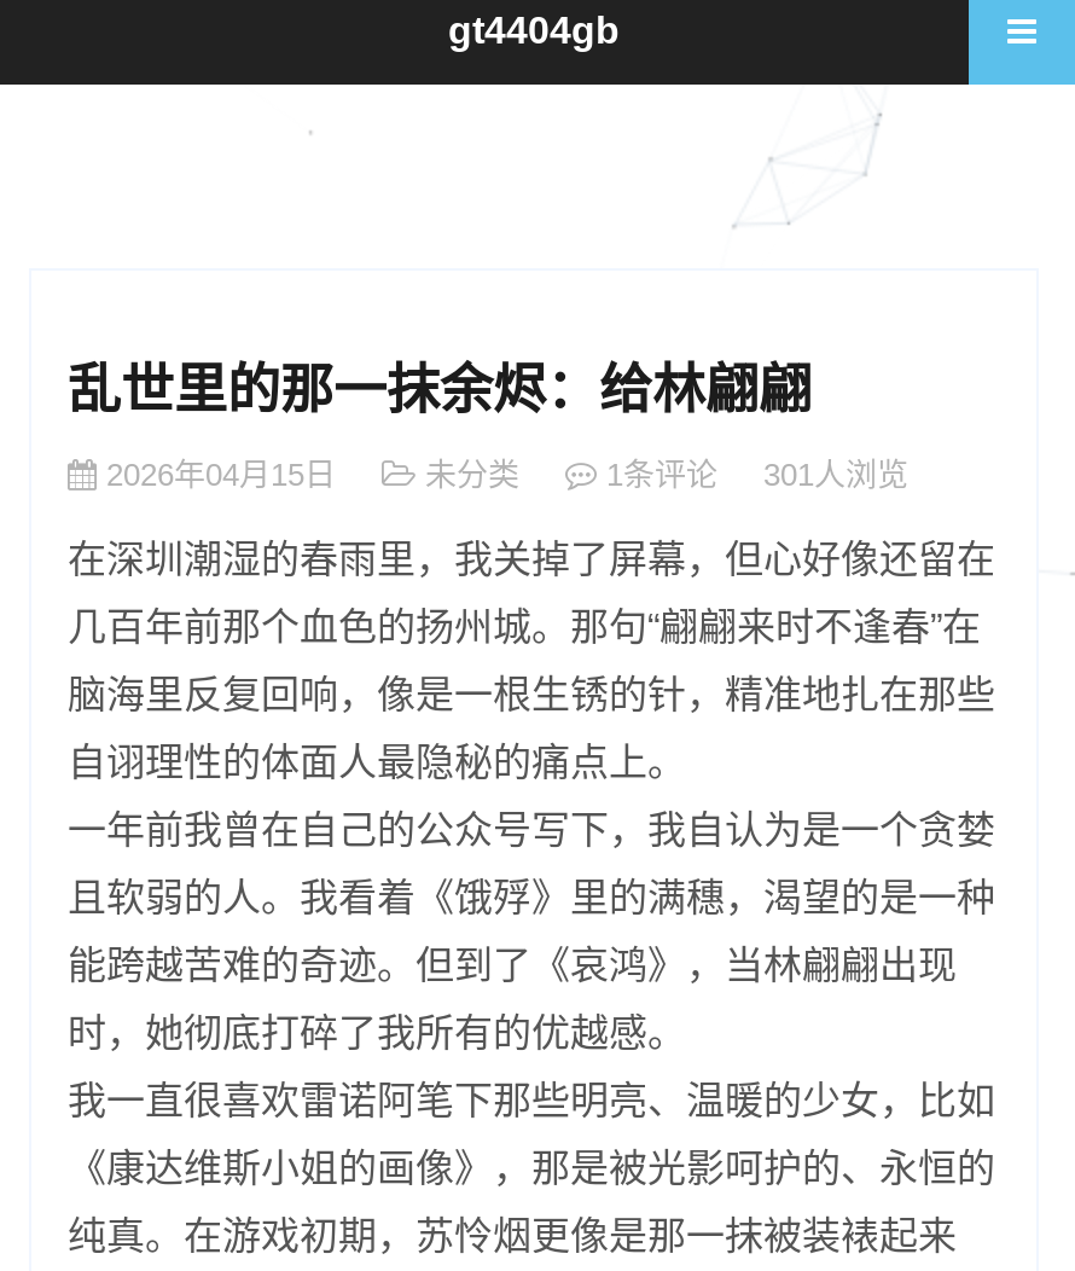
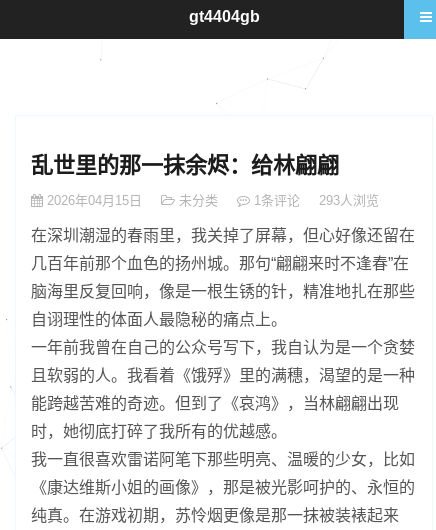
[606,457,908,493] 1条评论 301人浏览 -> [254,193,379,208] 1条评论 293人浏览

